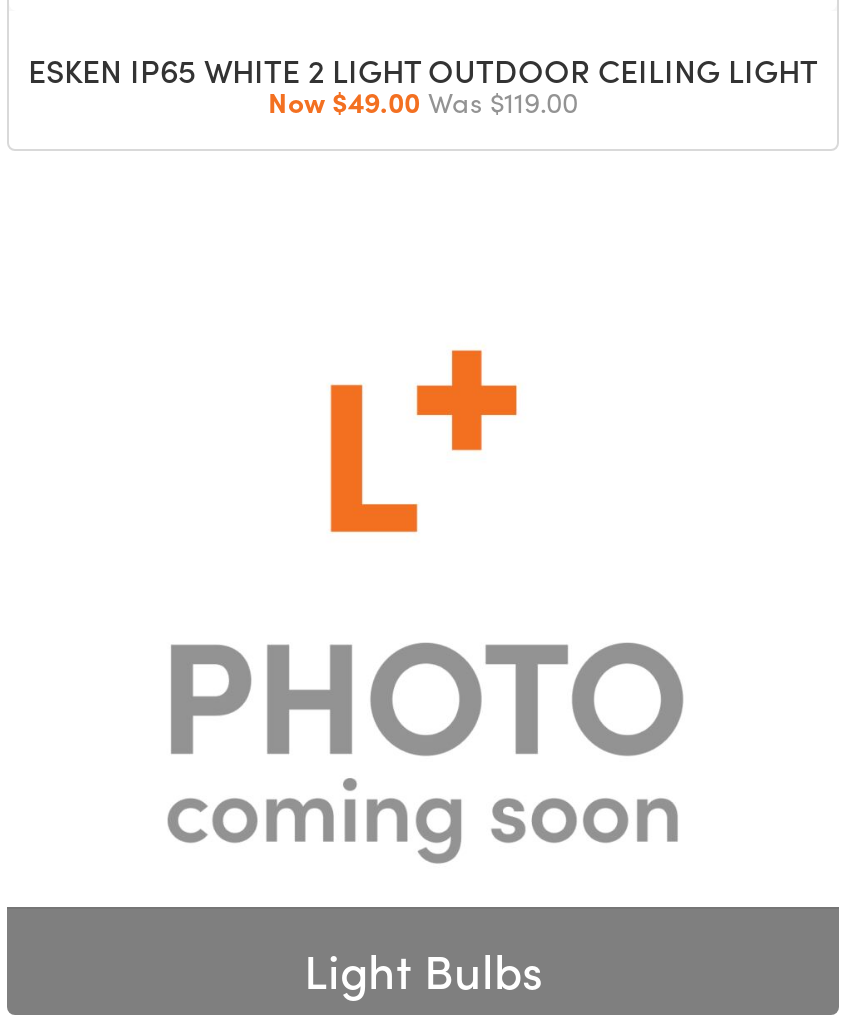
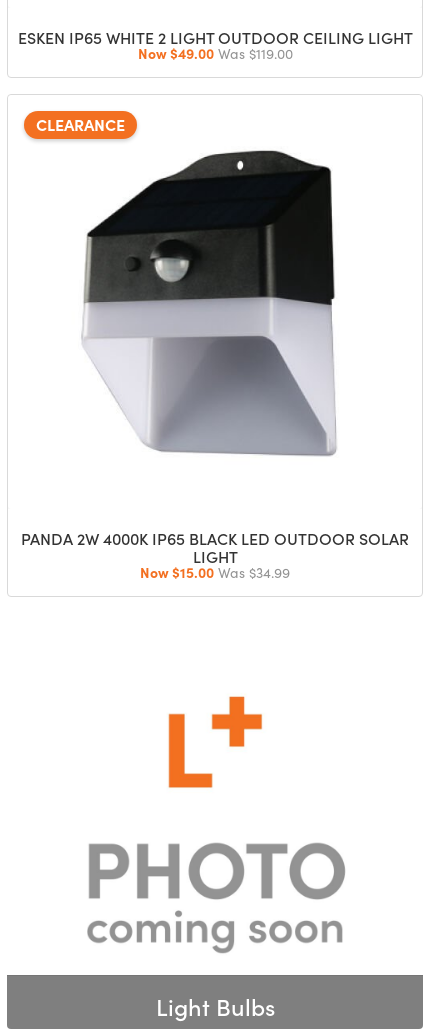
none -> [21,527,409,582] PANDA 2W 4000K IP65 BLACK LED OUTDOOR SOLAR | LIGHT | Now $15.00 Was $34.99
none -> [36,113,125,135] CLEARANCE
none -> [81,150,337,456] [image]

